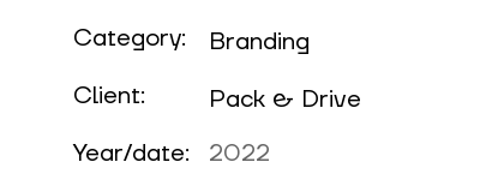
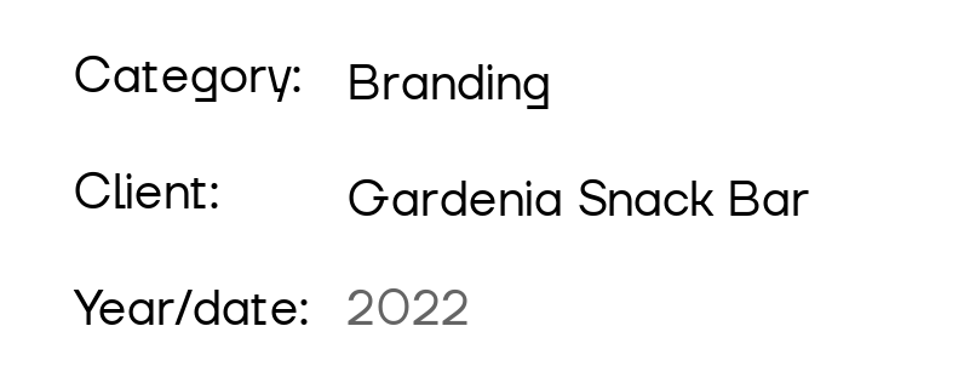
[208,84,361,115] Pack & Drive -> [347,169,809,232] Gardenia Snack Bar

